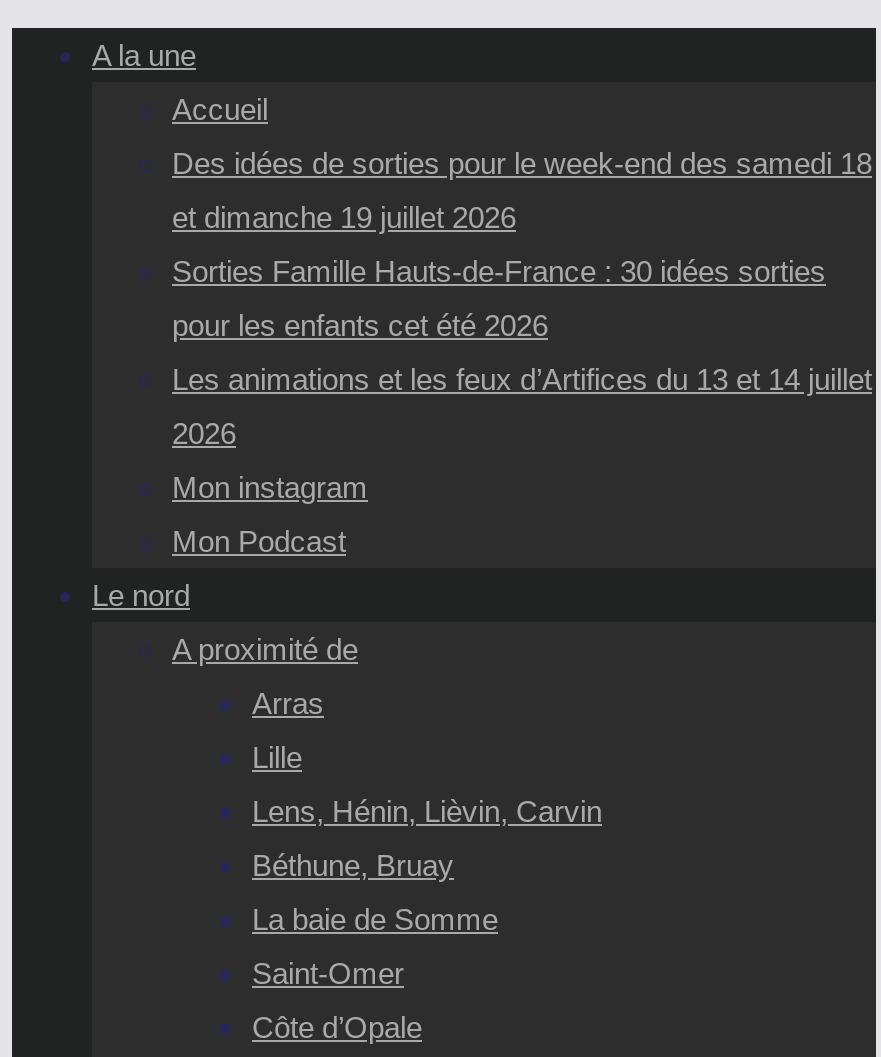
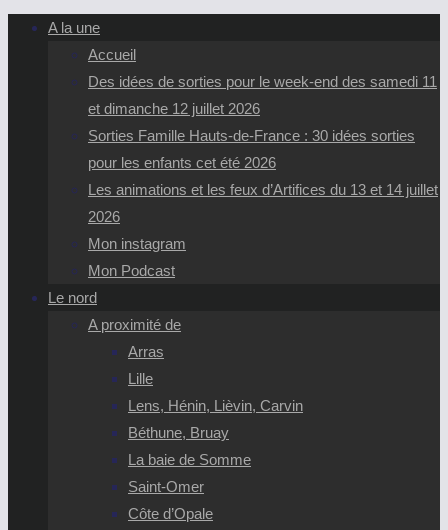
[172,146,872,180] Des idées de sorties pour le week-end des samedi 18 -> [88,73,437,90] Des idées de sorties pour le week-end des samedi 11
[172,200,516,234] et dimanche 19 juillet 2026 -> [88,100,260,117] et dimanche 12 juillet 2026

